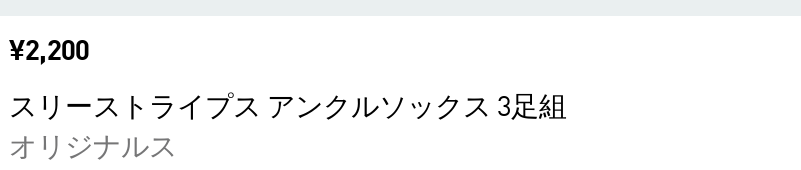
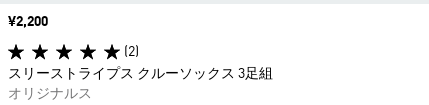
[9,94,567,122] スリーストライプス アンクルソックス 3足組 -> [8,45,273,81] (2) | スリーストライプス クルーソックス 3足組

